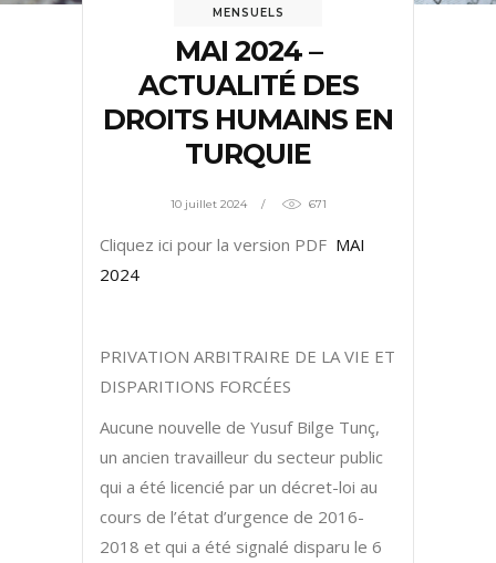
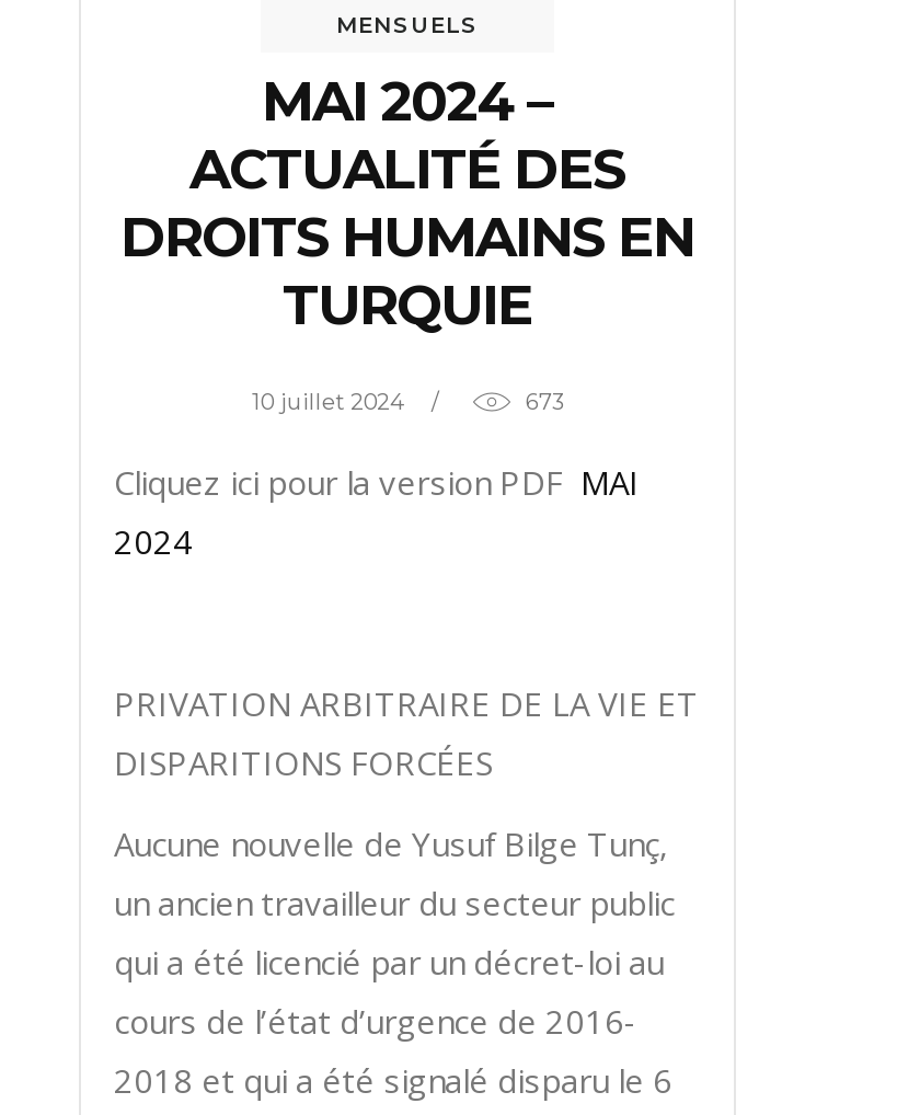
[308,197,326,211] 671 -> [526,389,563,418] 673

